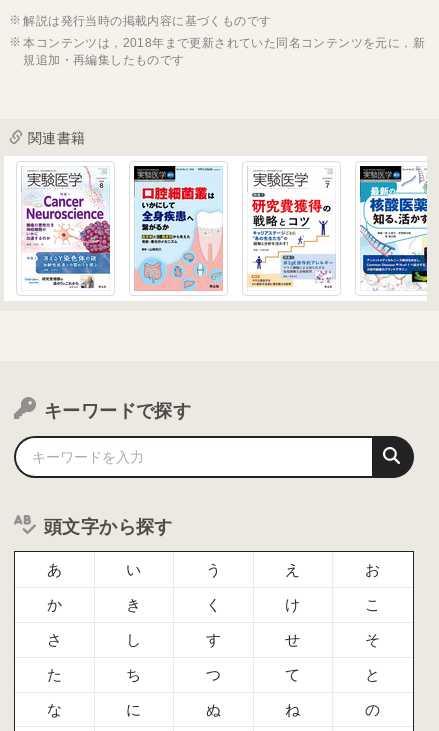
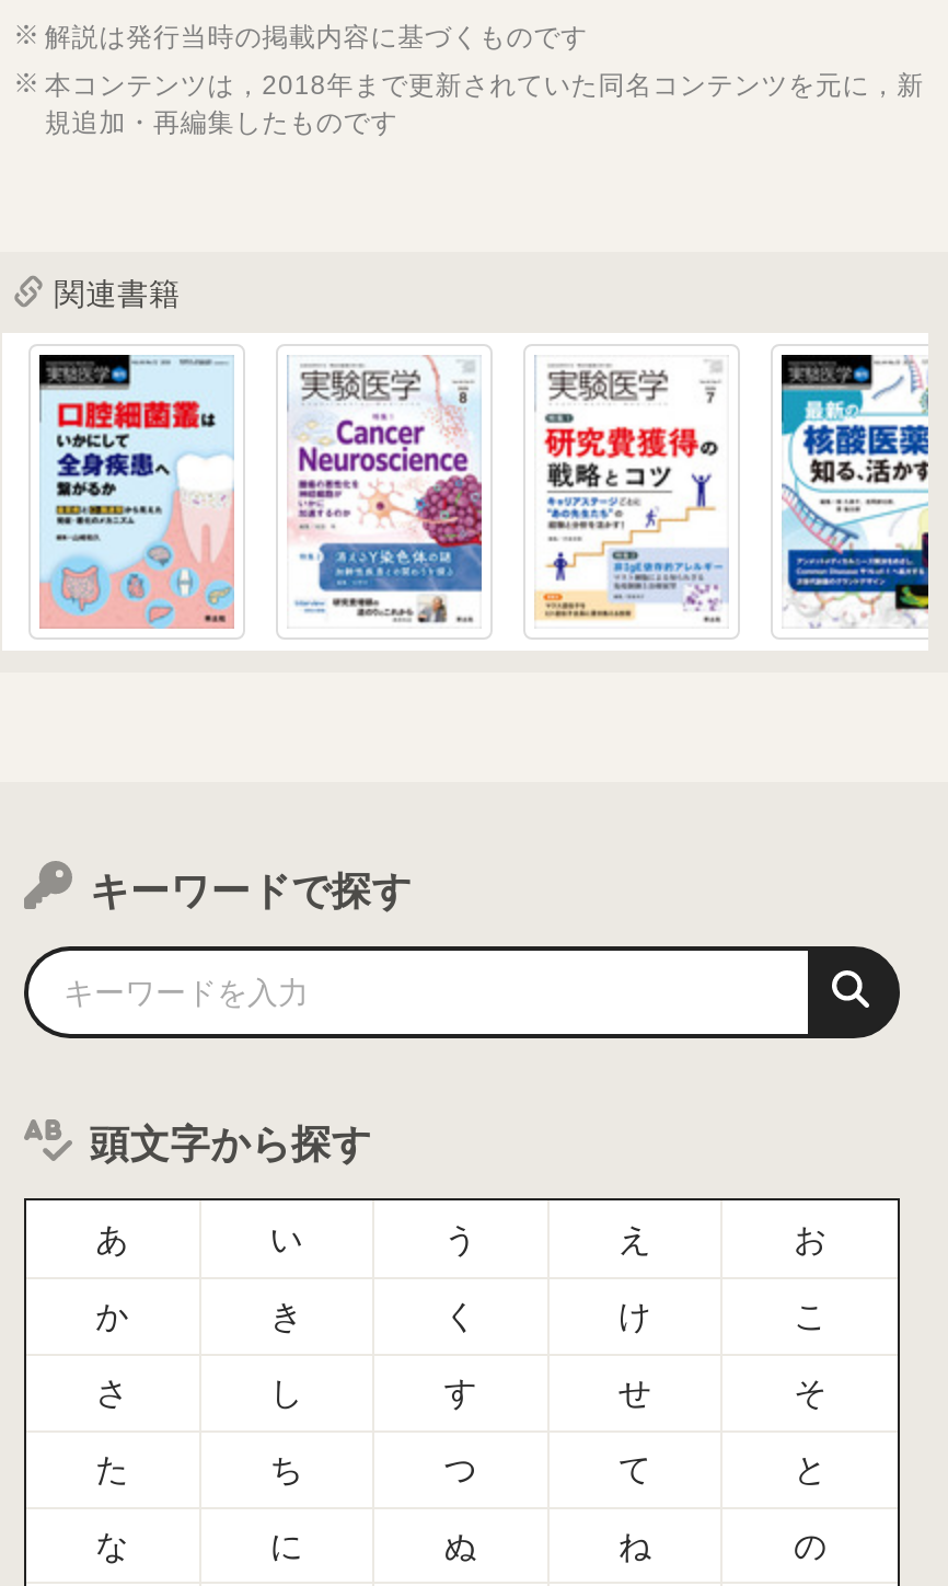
[21,166,111,290] [image] -> [37,353,234,629] [image]
[133,165,223,291] [image] -> [287,355,484,627] [image]

